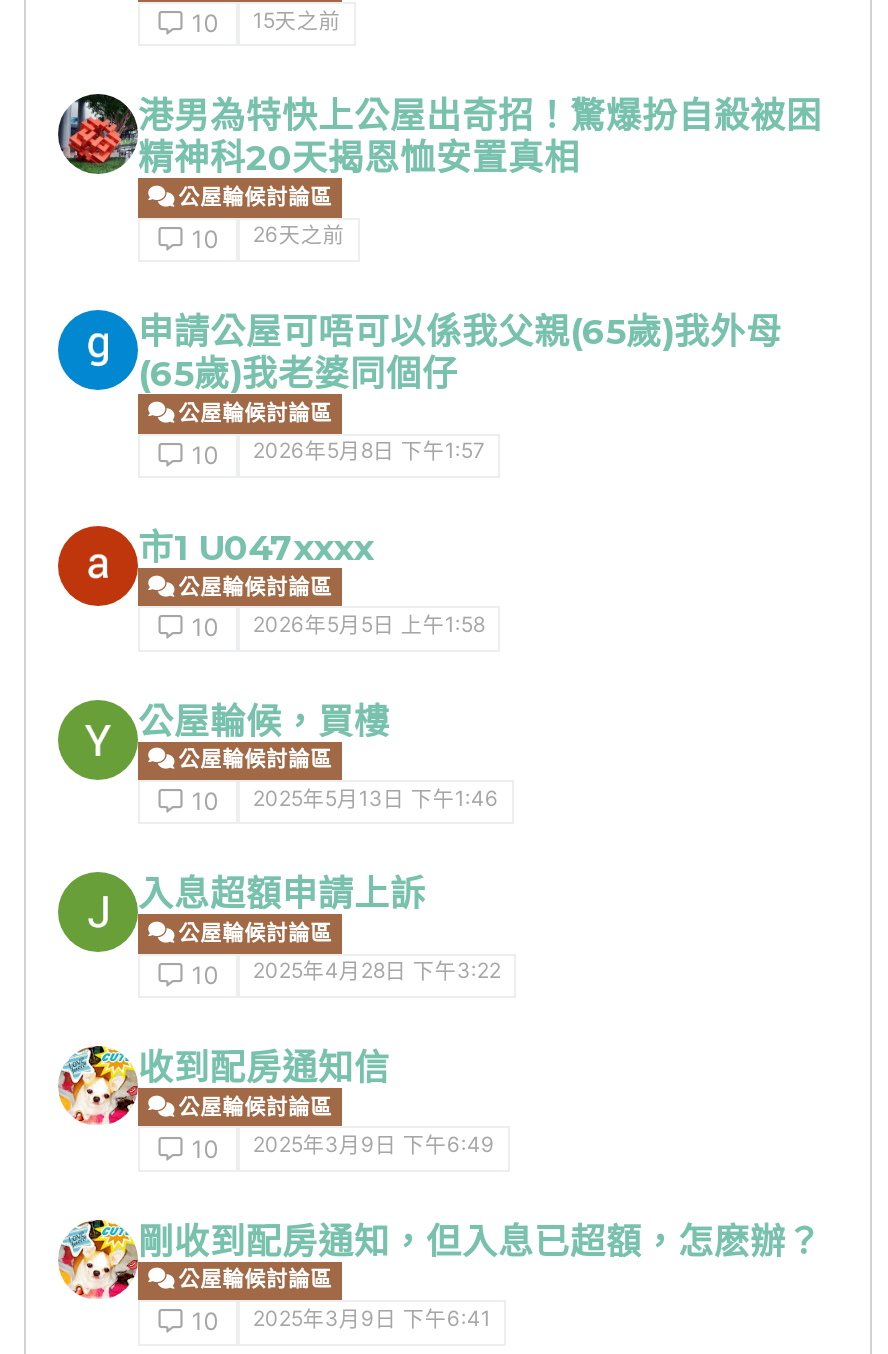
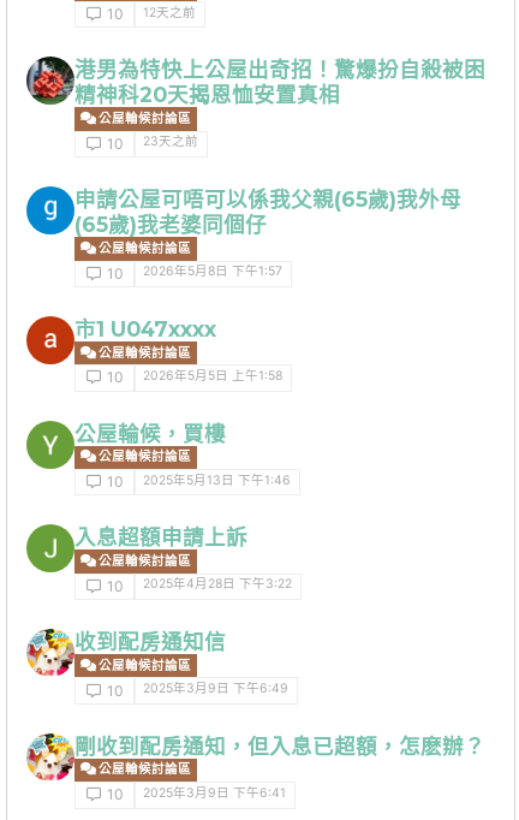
[192,8,341,39] 10 15天之前 -> [107,5,196,23] 10 12天之前
[192,223,345,254] 10 26天之前 -> [107,134,199,153] 10 23天之前

